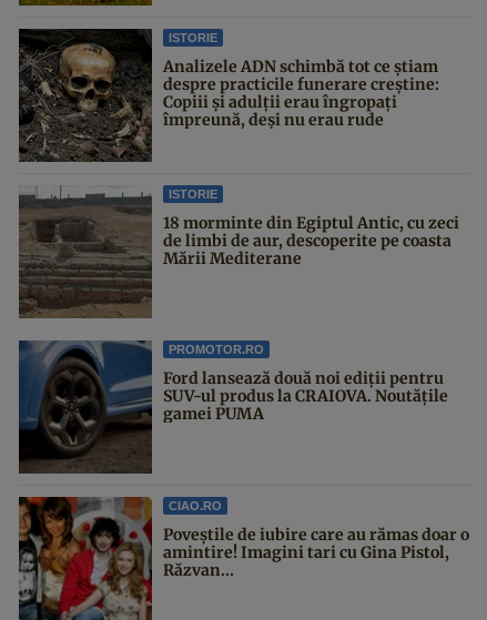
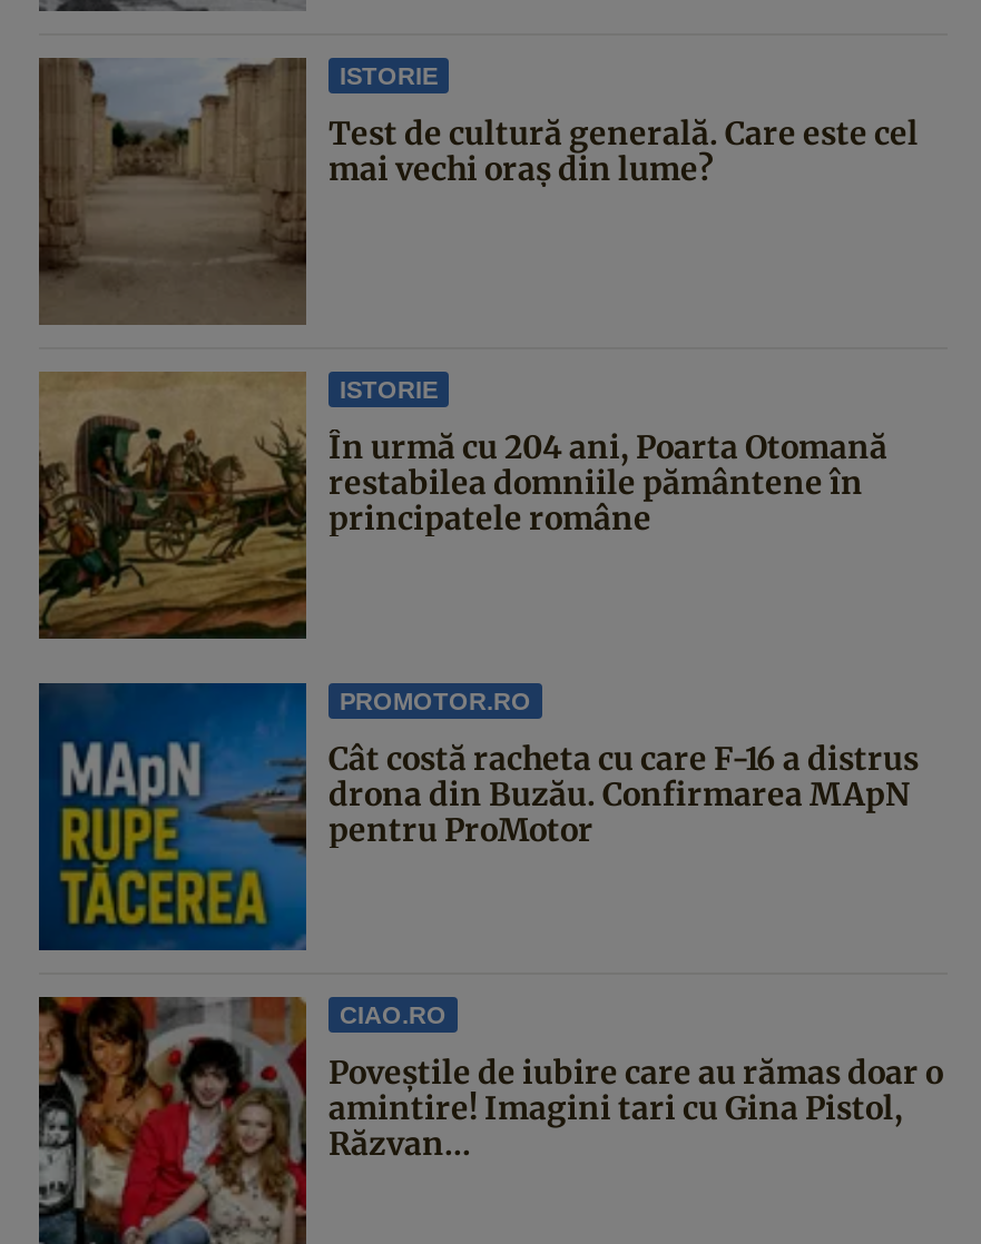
[18,28,439,163] [image] | Analizele ADN schimbă tot ce știam | despre practicile funerare creștine: | Copiii și adulții erau îngropați | împreună, deși nu erau rude -> [37,56,919,325] [image] | Test de cultură generală. Care este cel | mai vechi oraș din lume?
[18,185,459,319] [image] | 18 morminte din Egiptul Antic, cu zeci | de limbi de aur, descoperite pe coasta | Mării Mediterane -> [39,369,887,641] [image] | În urmă cu 204 ani, Poarta Otomană | restabilea domniile pământene în | principatele române
[18,341,448,475] [image] | Ford lansează două noi ediții pentru | SUV-ul produs la CRAIOVA. Noutățile | gamei PUMA -> [37,681,919,952] [image] | Cât costă racheta cu care F-16 a distrus | drona din Buzău. Confirmarea MApN | pentru ProMotor

